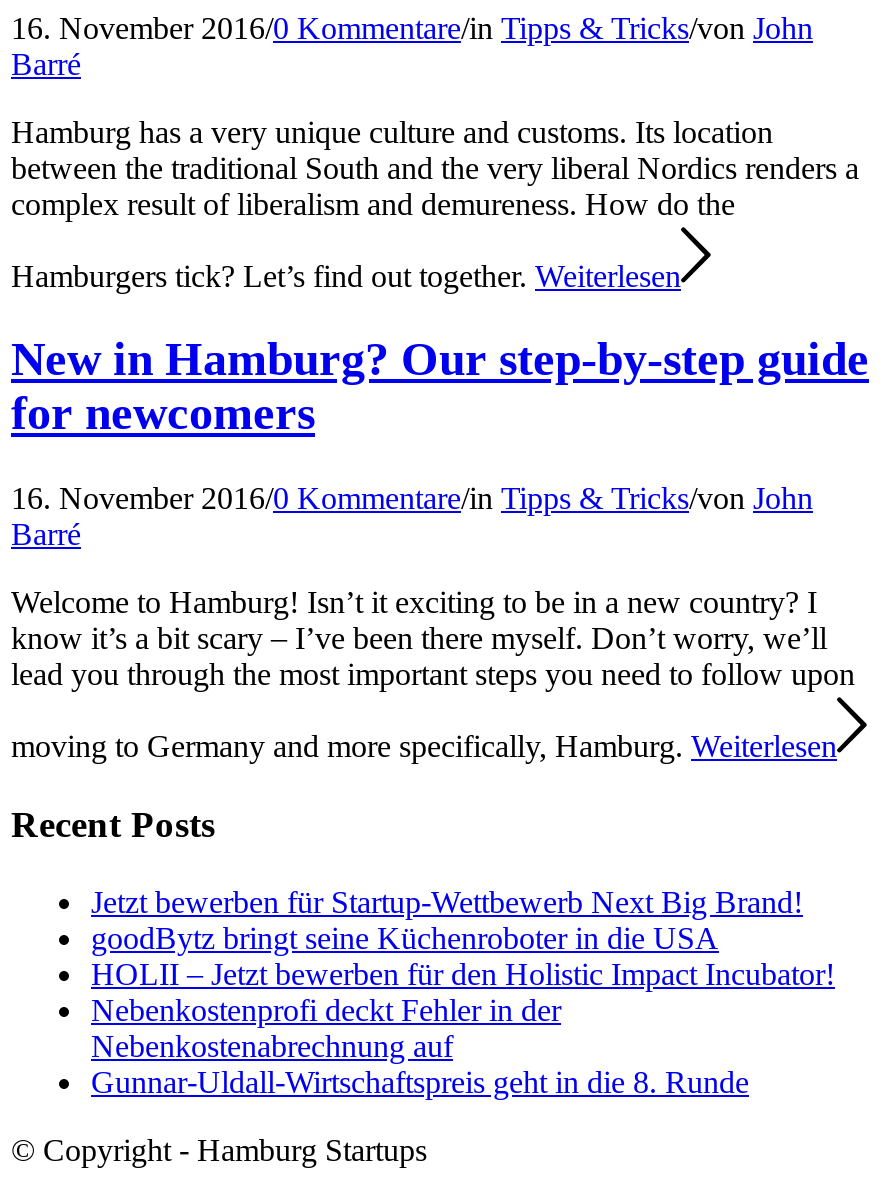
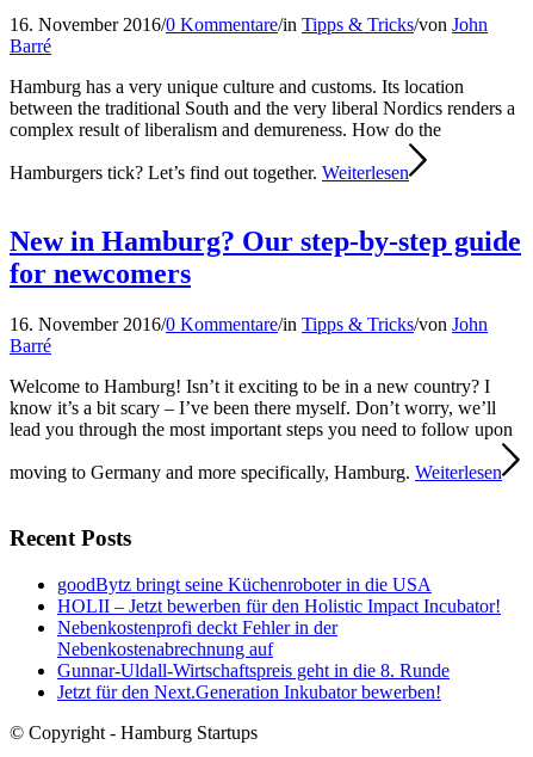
[91,885,803,919] Jetzt bewerben für Startup-Wettbewerb Next Big Brand! -> none
none -> [57,682,441,702] Jetzt für den Next.Generation Inkubator bewerben!

